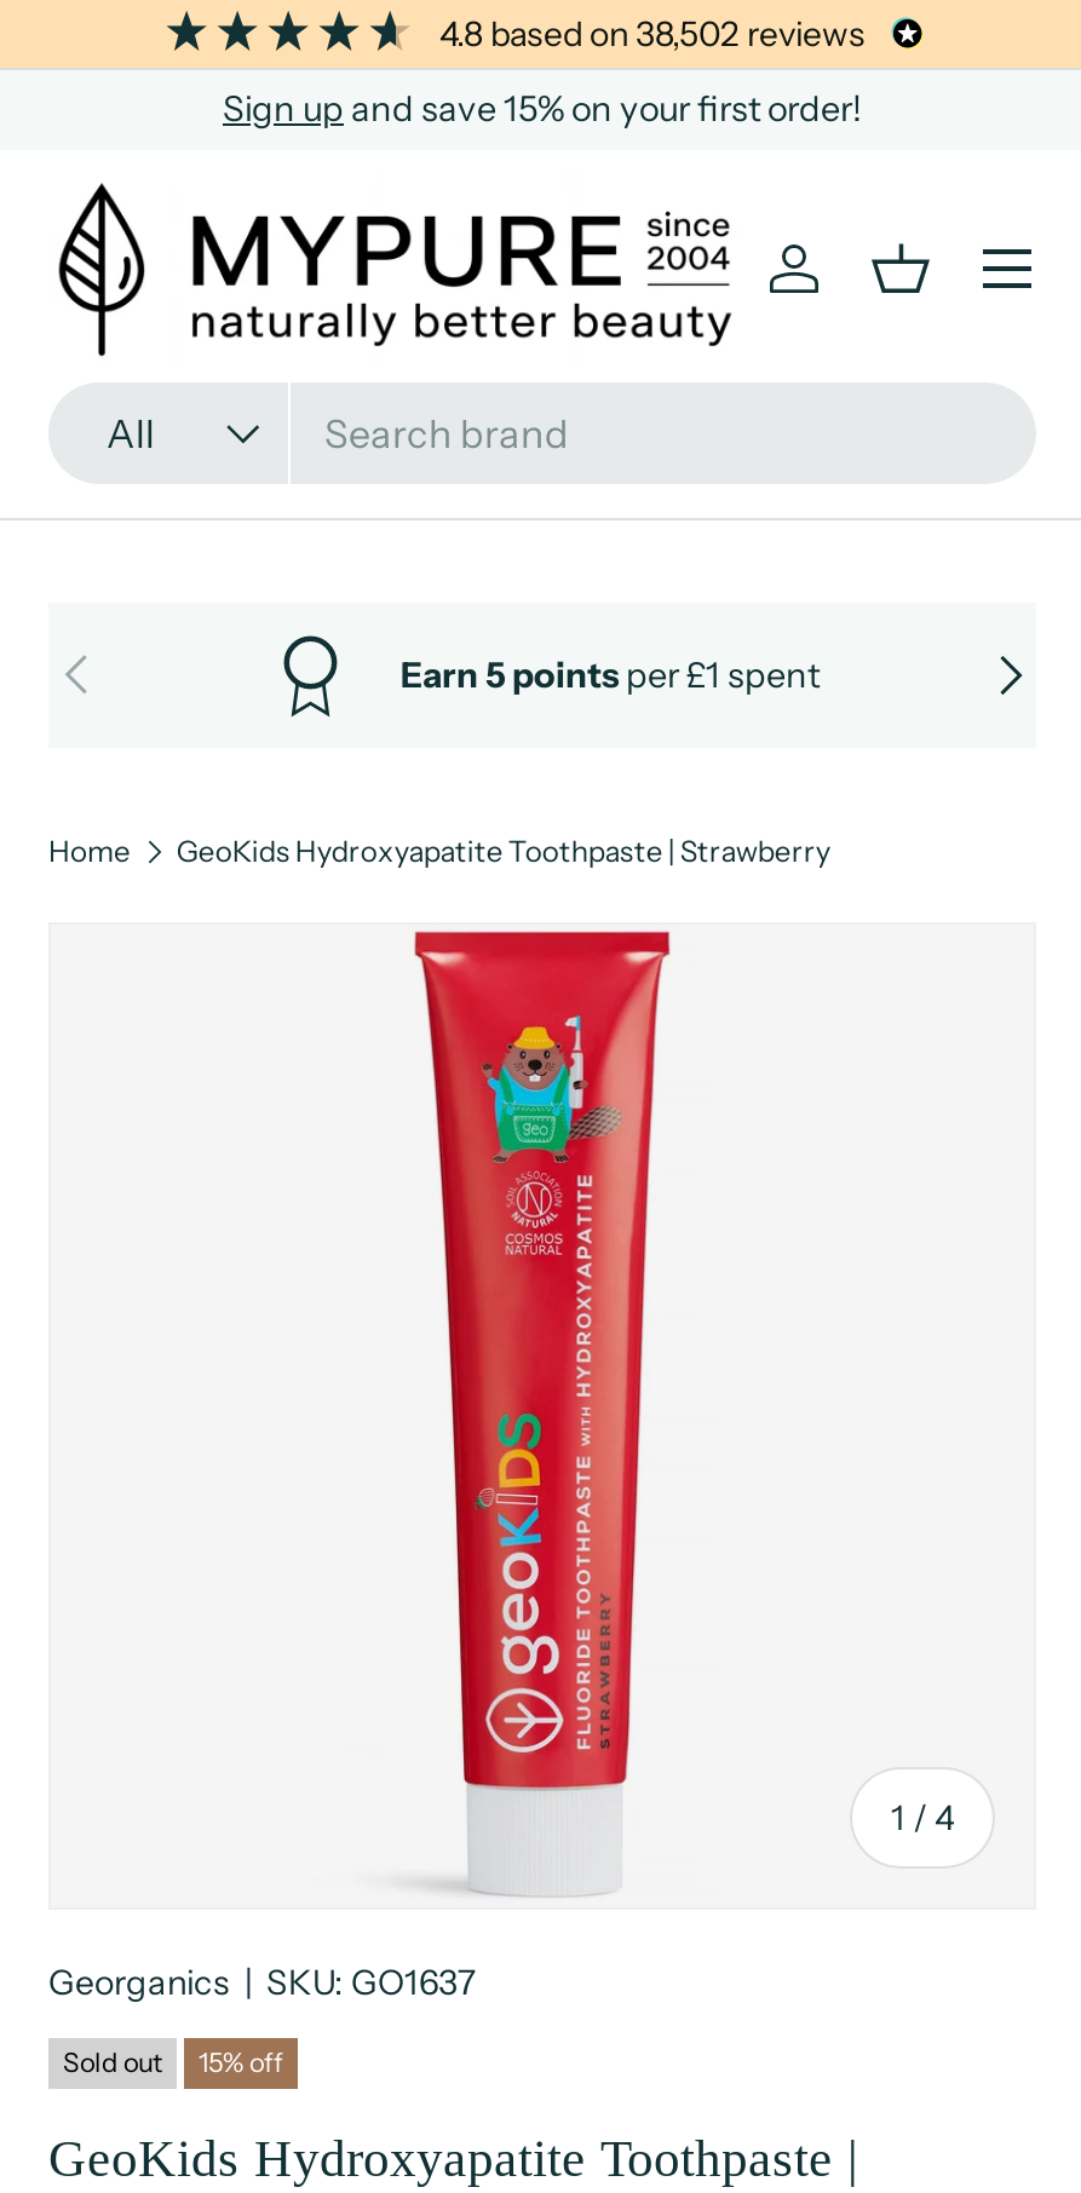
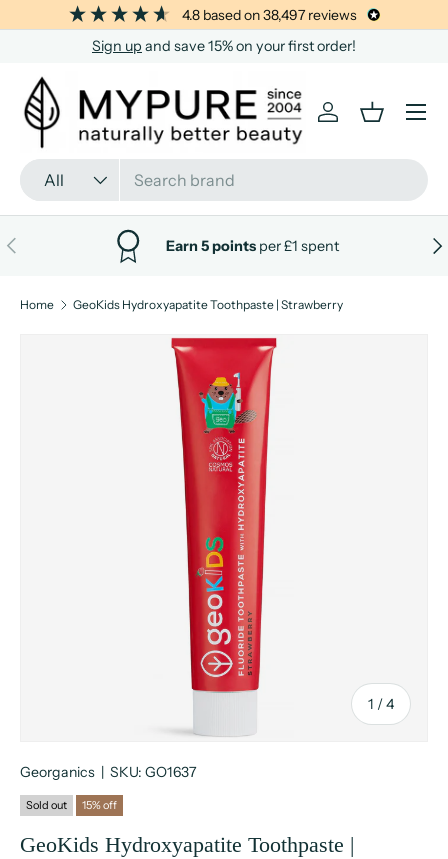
[439,11,866,54] 4.8 based on 38,502 reviews -> [182,5,357,23] 4.8 based on 38,497 reviews

